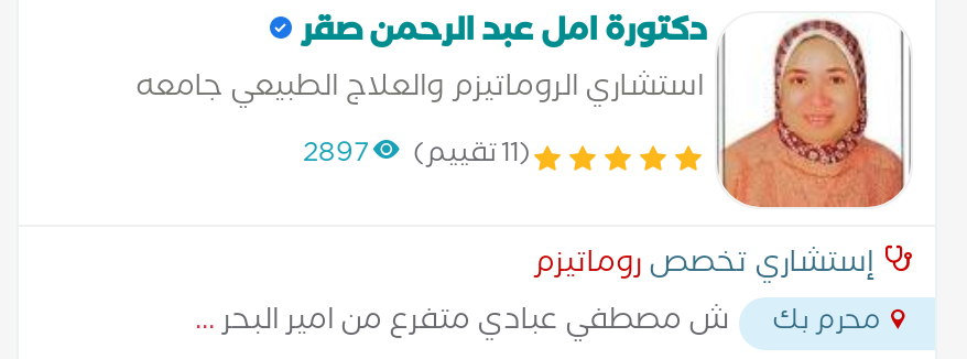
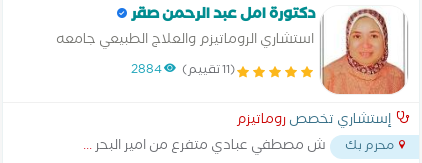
[303,132,369,183] 2897 -> [131,60,162,83] 2884

